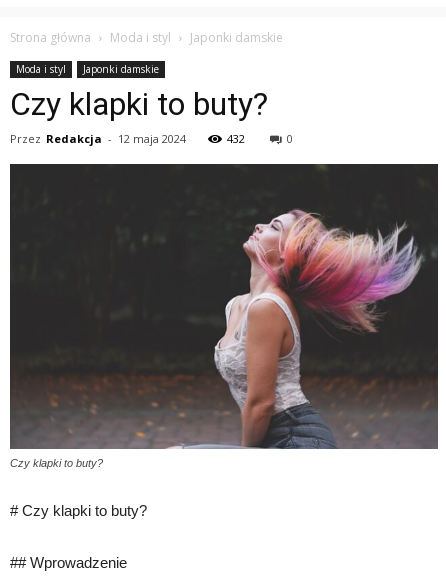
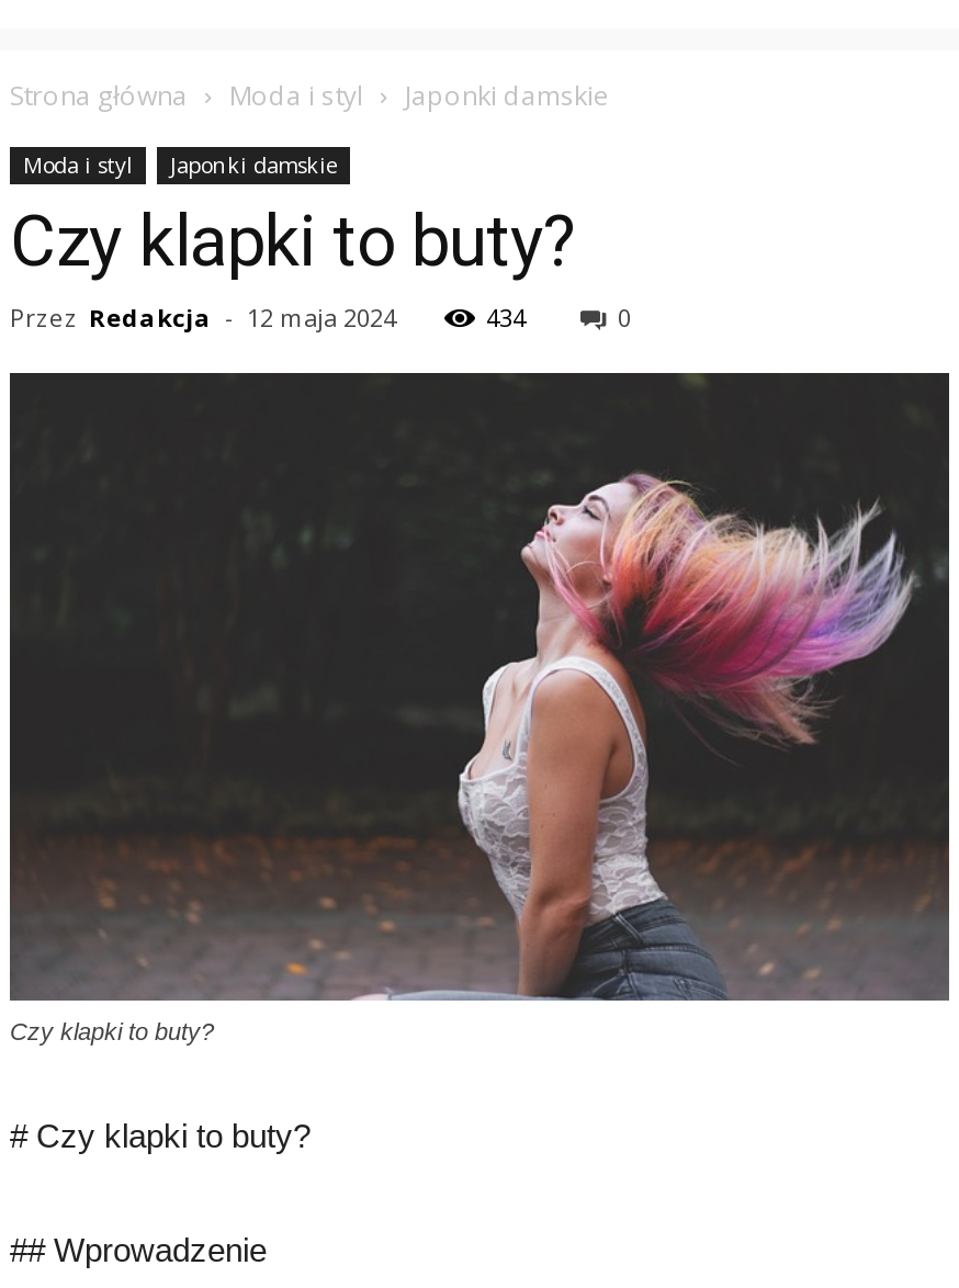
[227,131,245,146] 432 -> [486,301,526,334] 434

